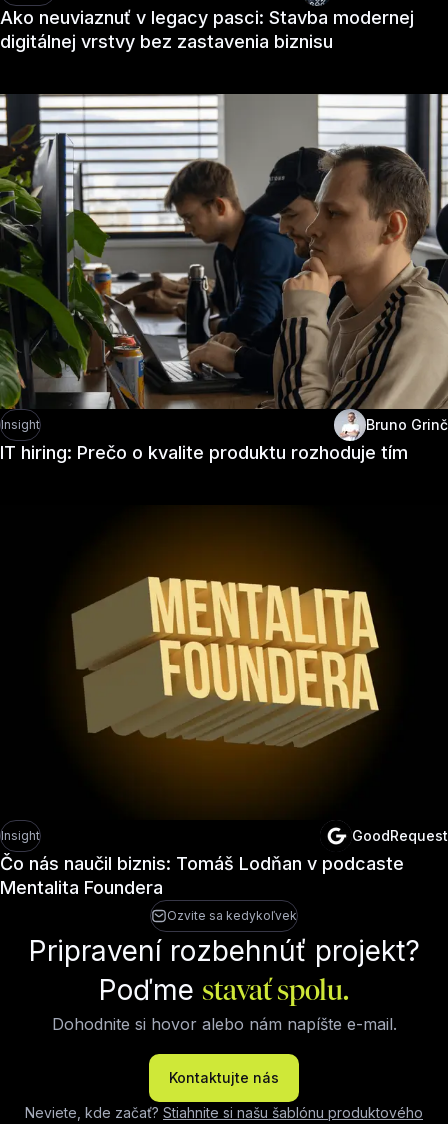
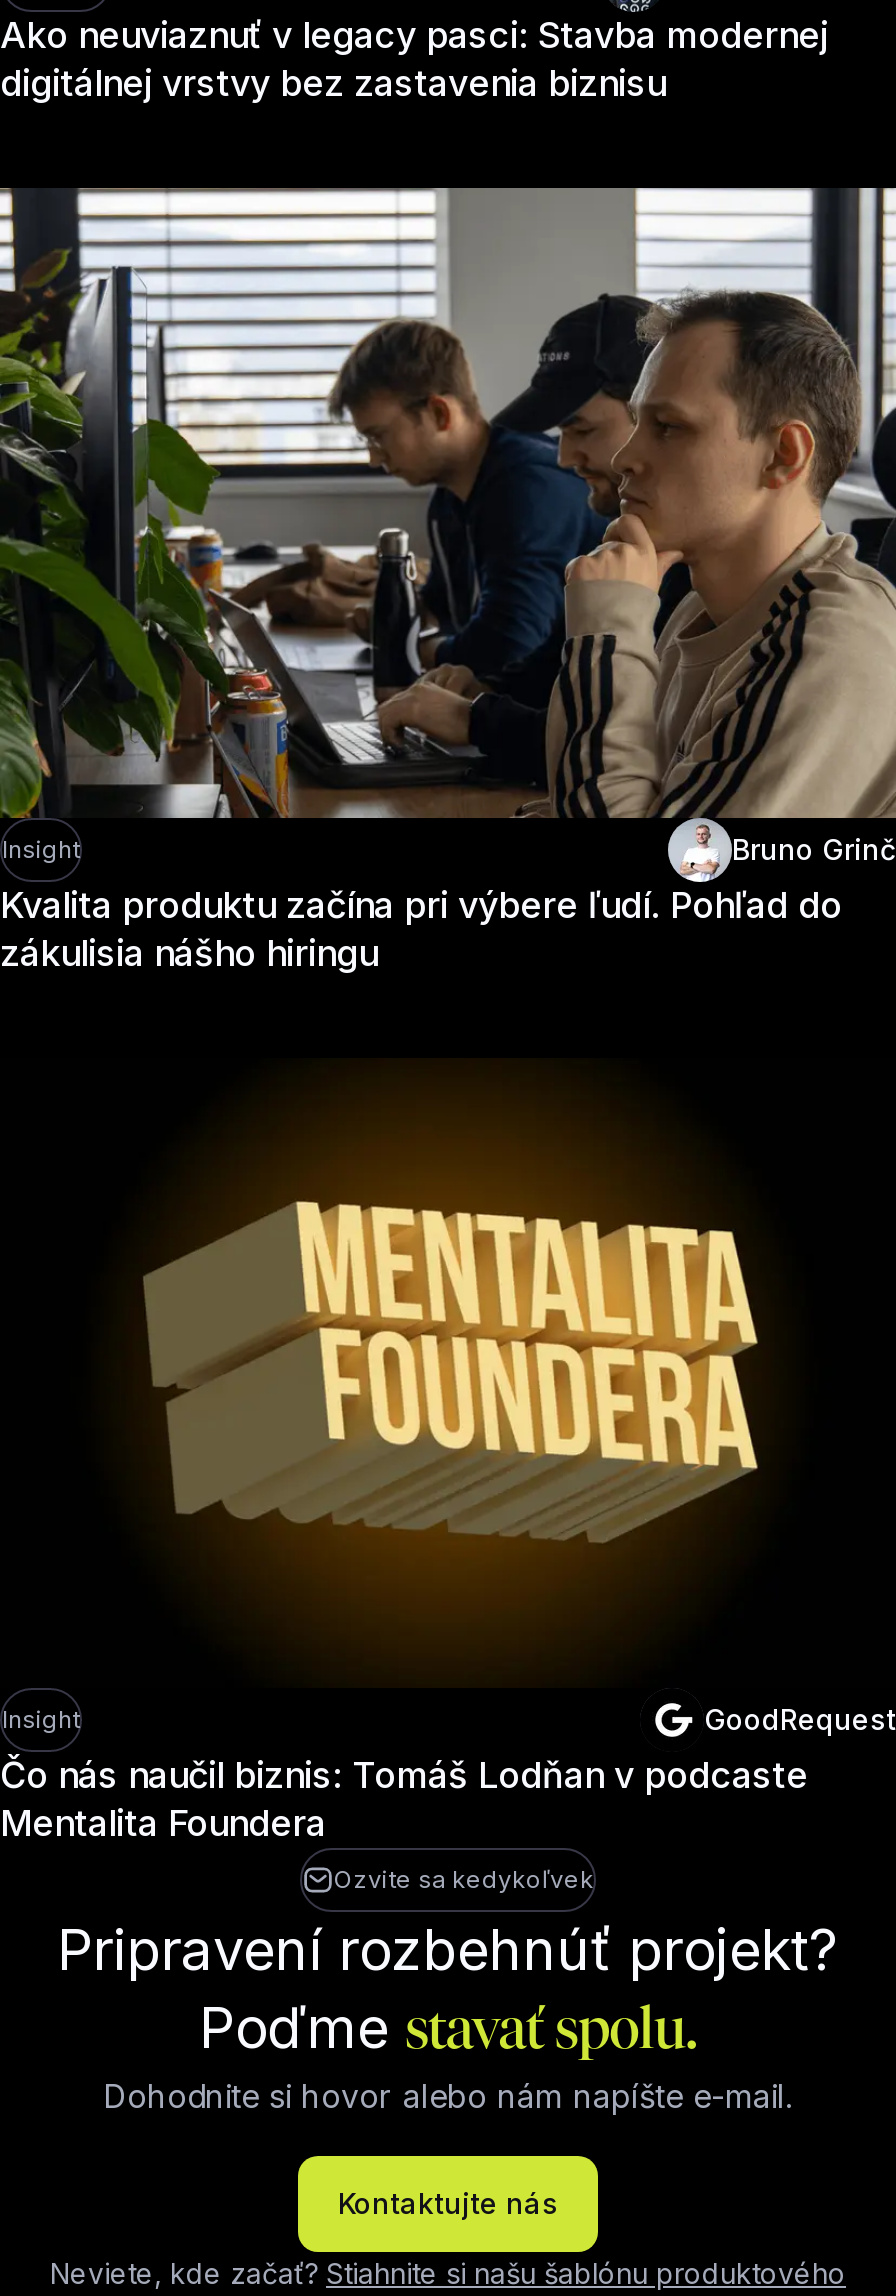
[0,442,408,463] IT hiring: Prečo o kvalite produktu rozhoduje tím -> [0,884,842,974] Kvalita produktu začína pri výbere ľudí. Pohľad do | zákulisia nášho hiringu

